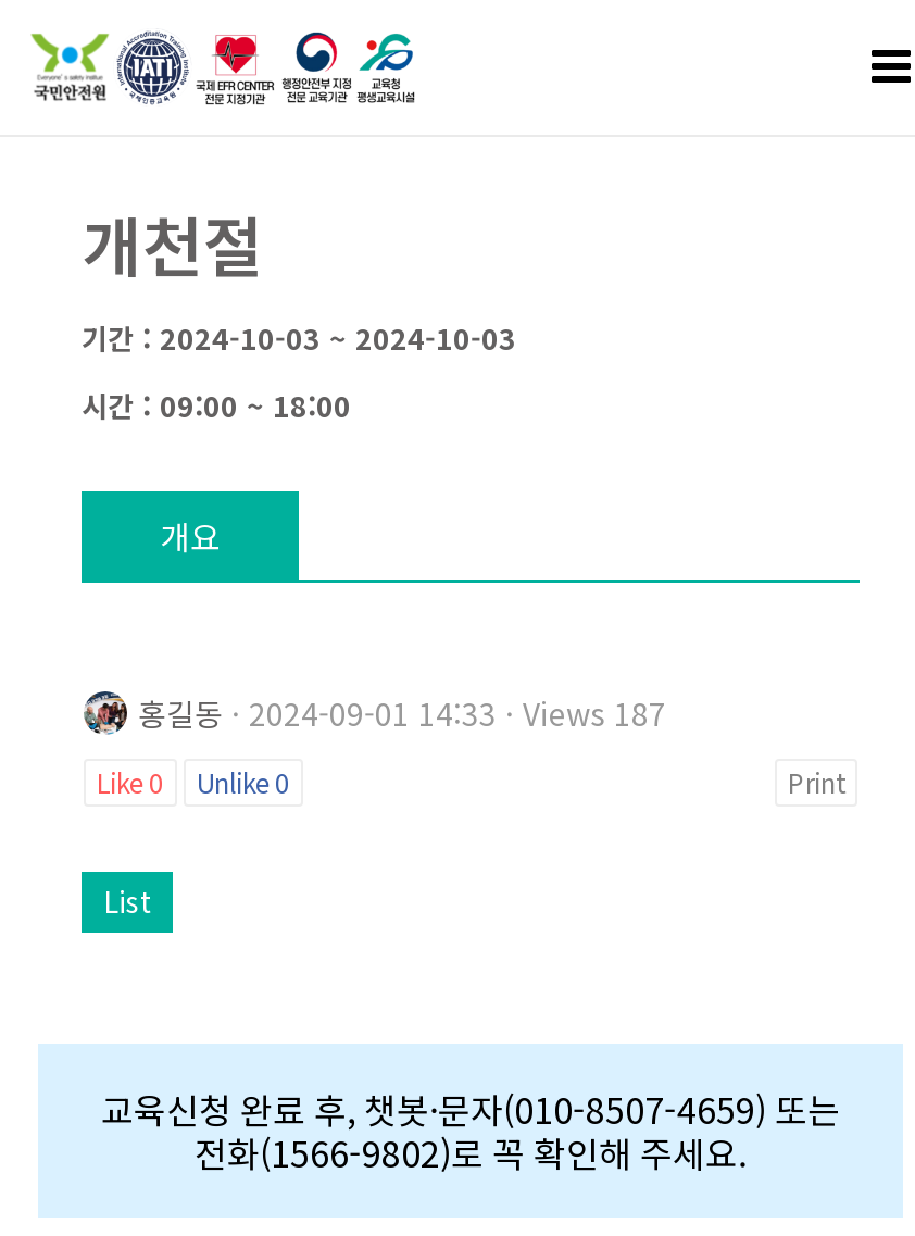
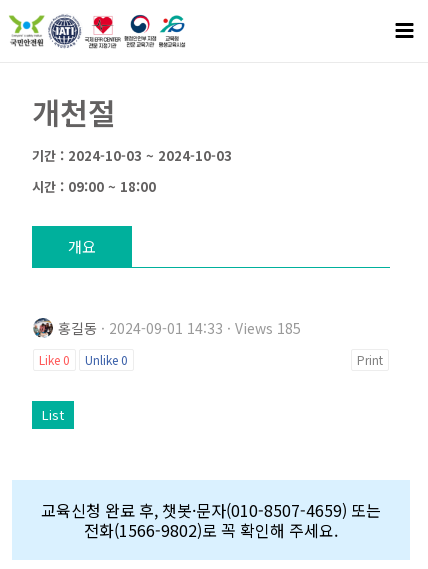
[138,691,666,734] 홍길동 · 2024-09-01 14:33 · Views 187 -> [58,318,301,338] 홍길동 · 2024-09-01 14:33 · Views 185

